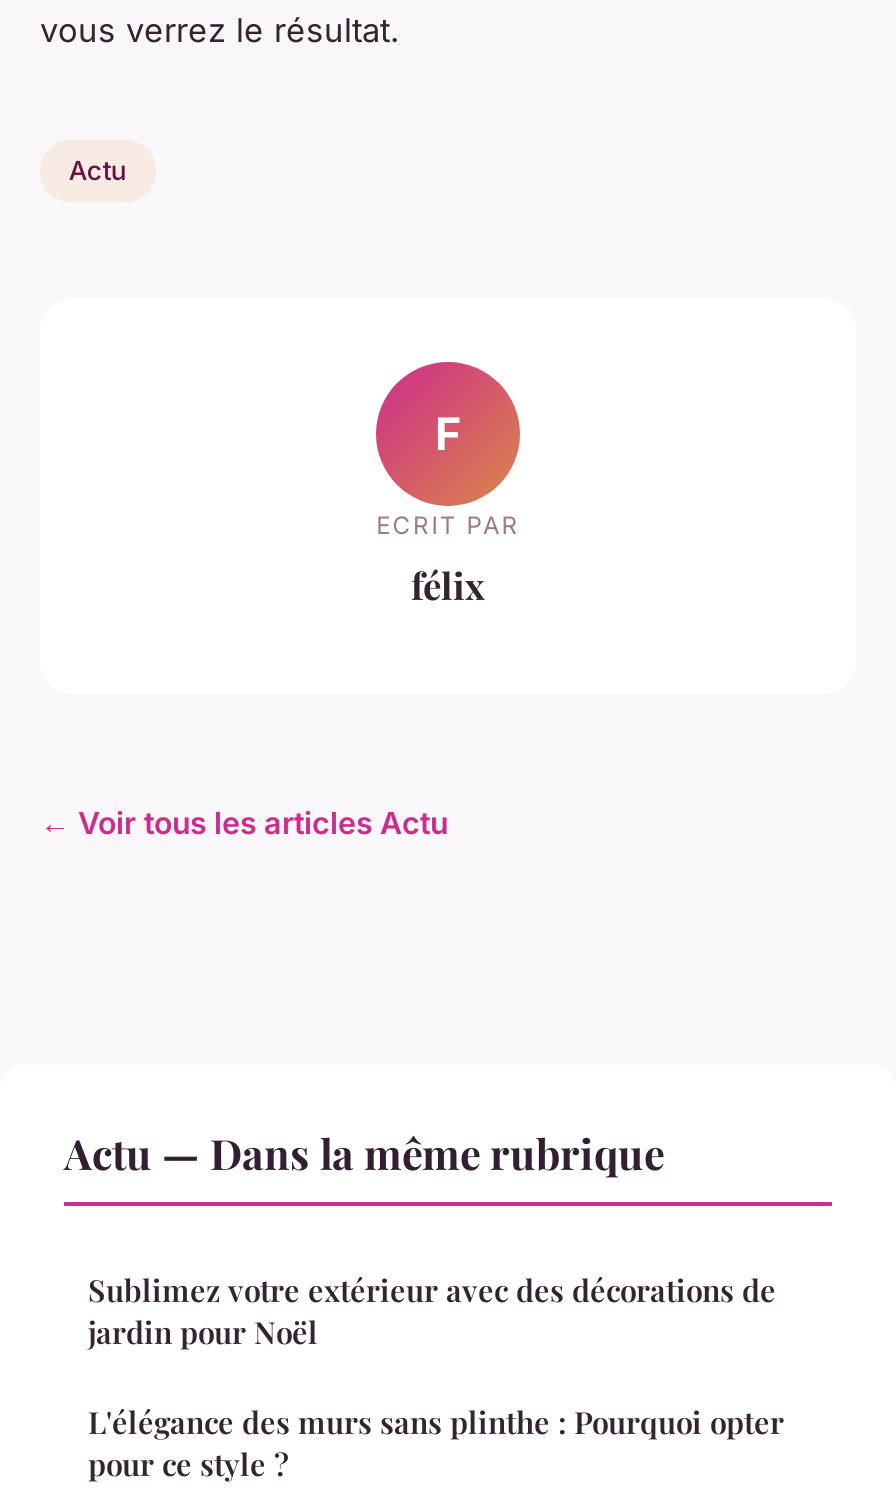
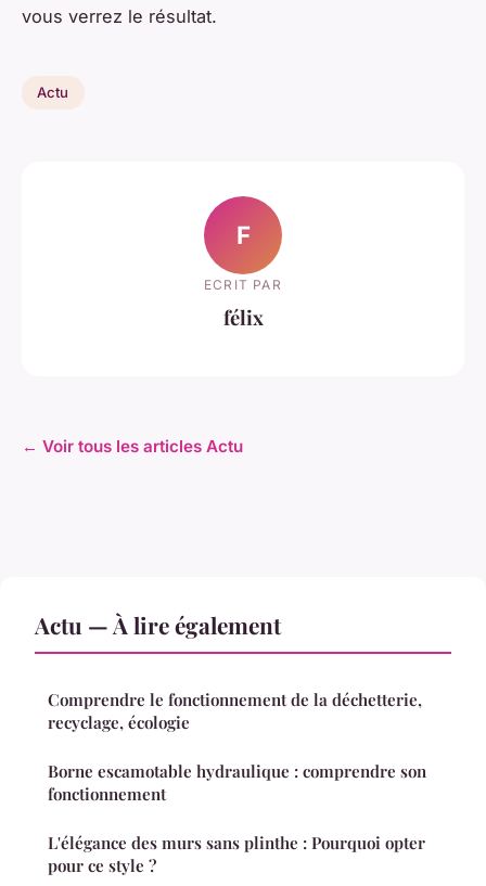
[64,1123,776,1351] Actu — Dans la même rubrique | Sublimez votre extérieur avec des décorations de | jardin pour Noël -> [35,609,426,804] Actu — À lire également | Comprendre le fonctionnement de la déchetterie, | recyclage, écologie | Borne escamotable hydraulique : comprendre son | fonctionnement

